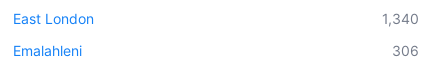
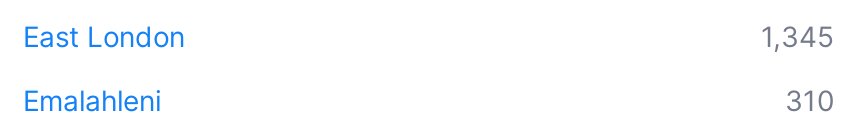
[382,10,419,27] 1,340 -> [761,19,835,53] 1,345
[392,42,419,59] 306 -> [785,83,835,117] 310

